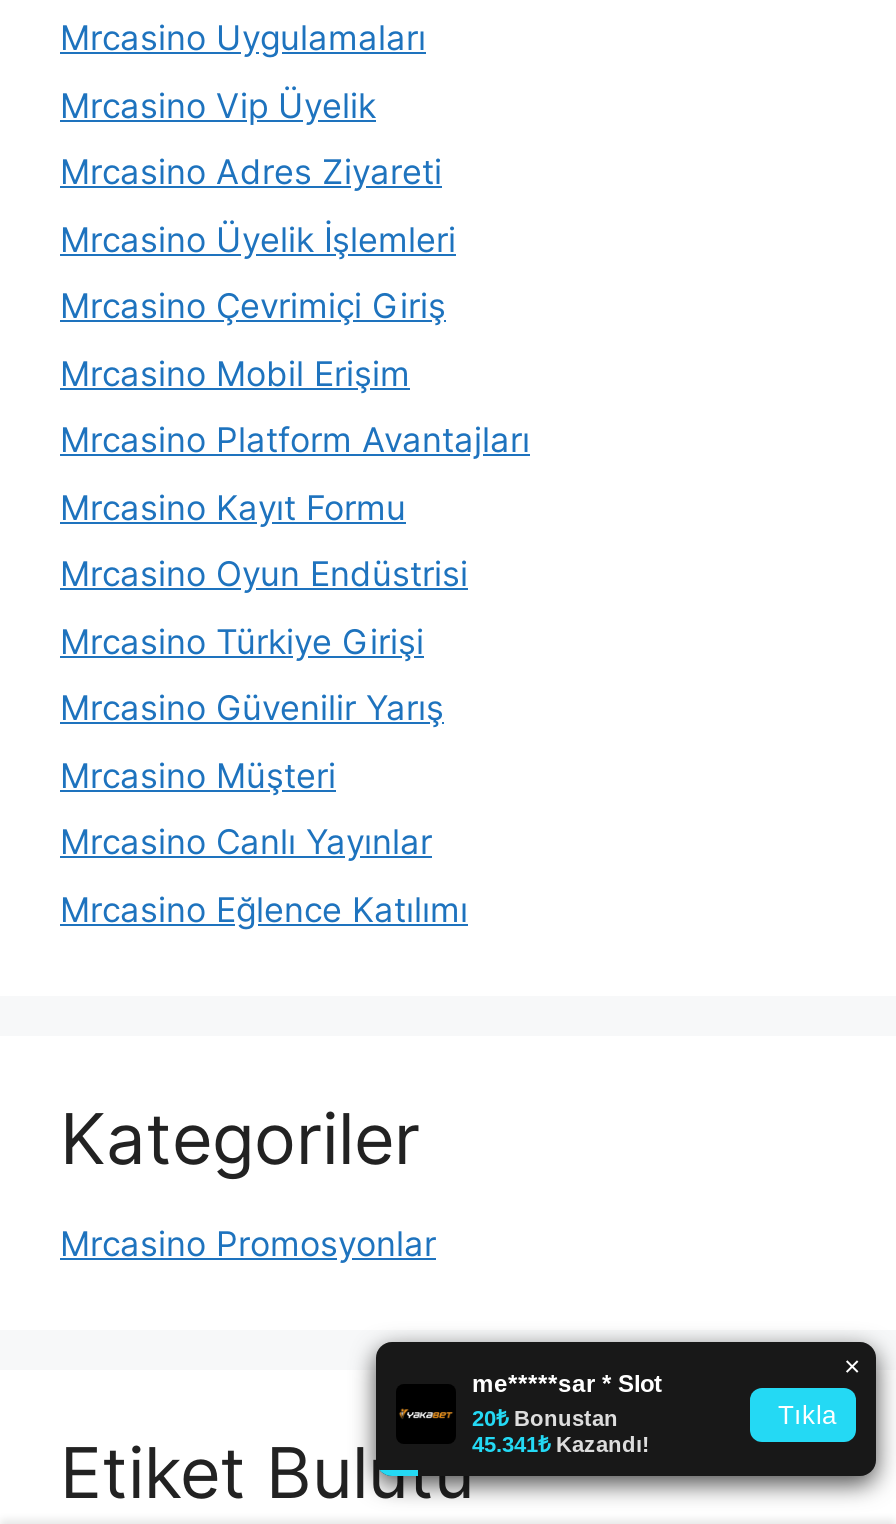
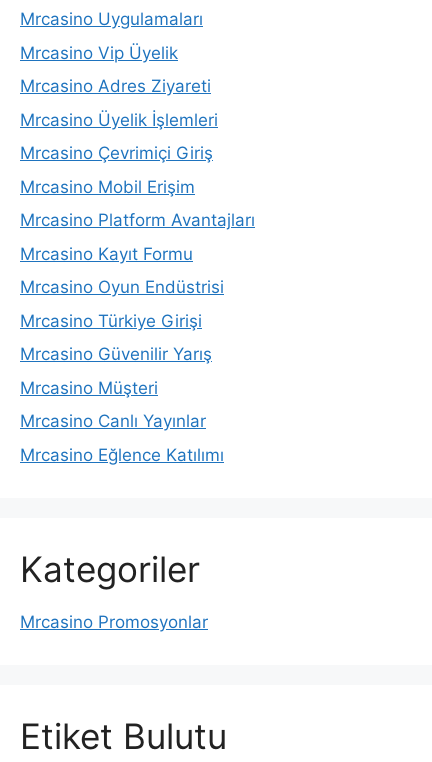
[364,1338,888,1496] [image] -> none

